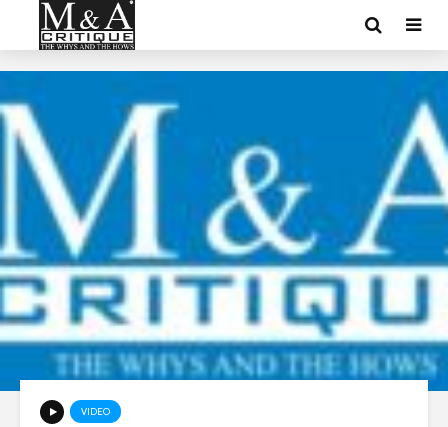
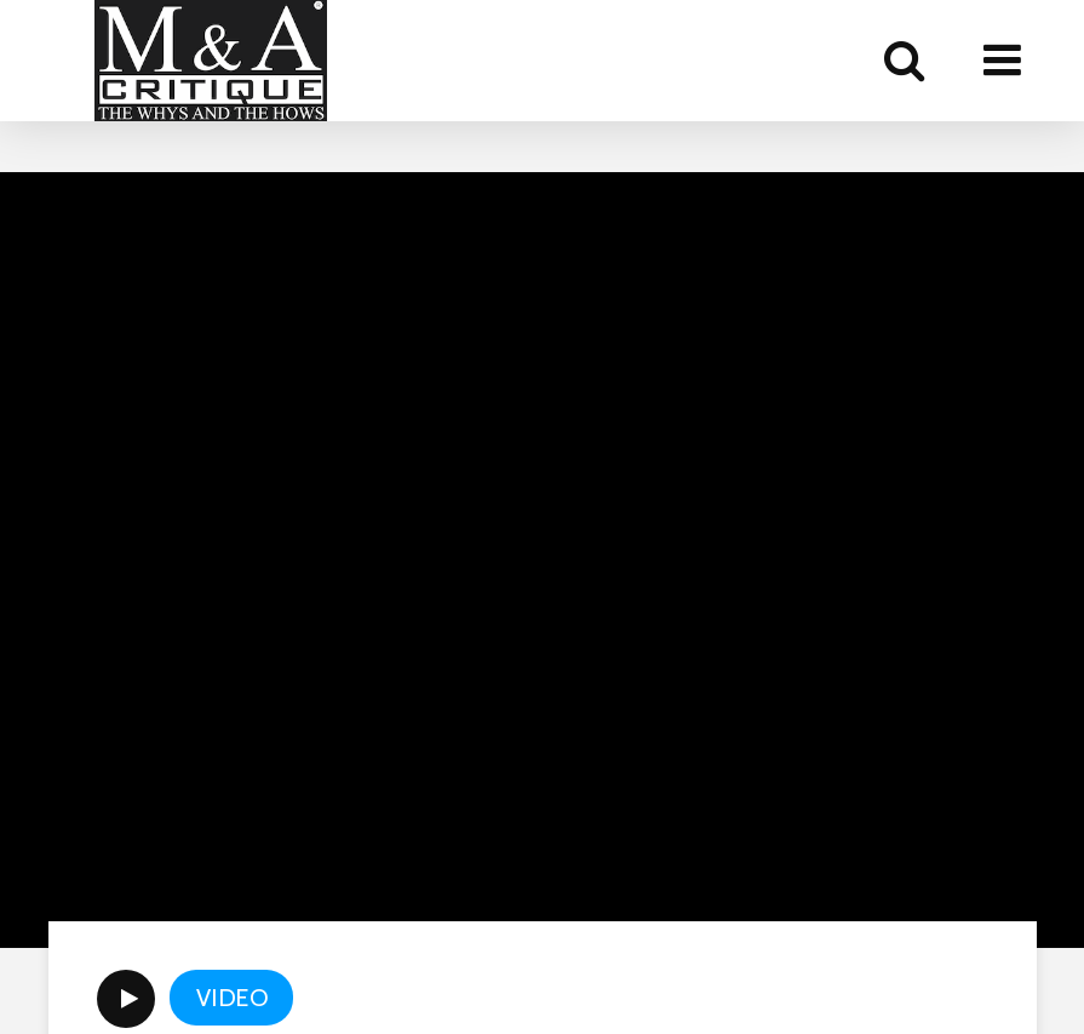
[3,70,445,392] [image] -> none

